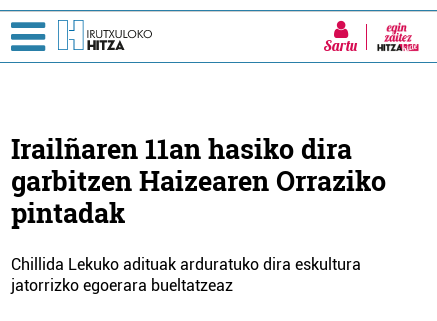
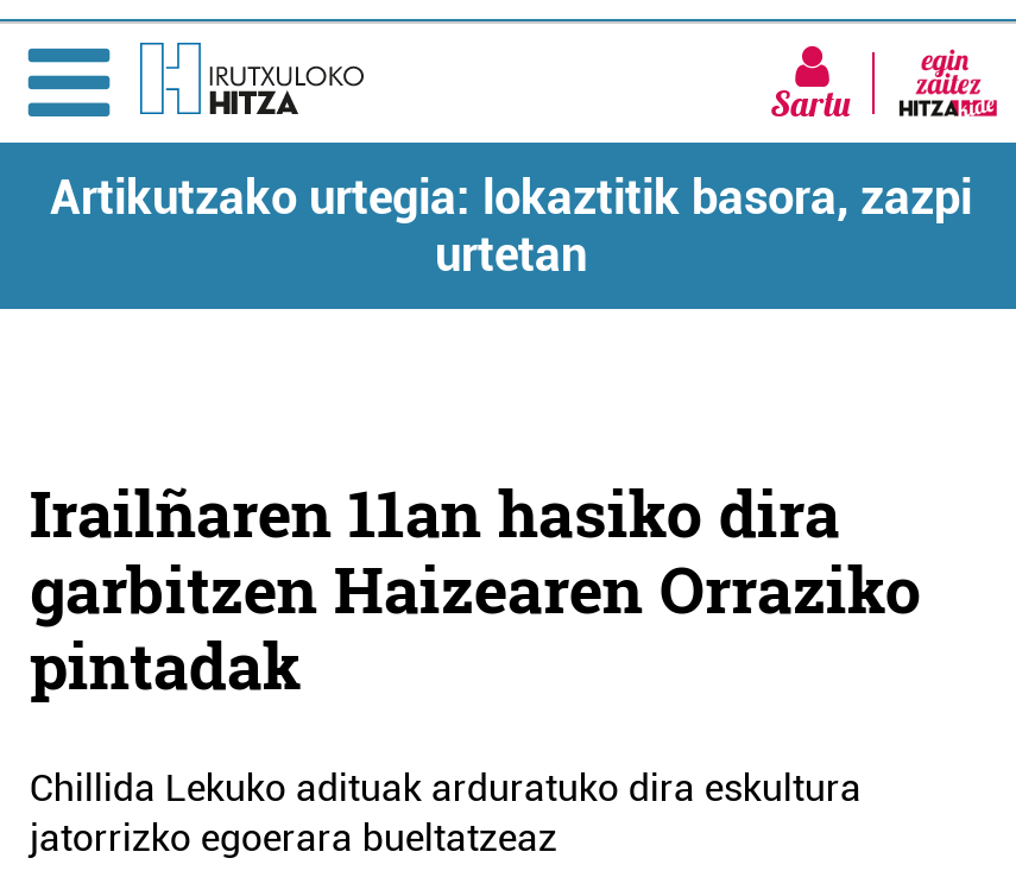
none -> [50,169,972,283] Artikutzako urtegia: lokaztitik basora, zazpi | urtetan

